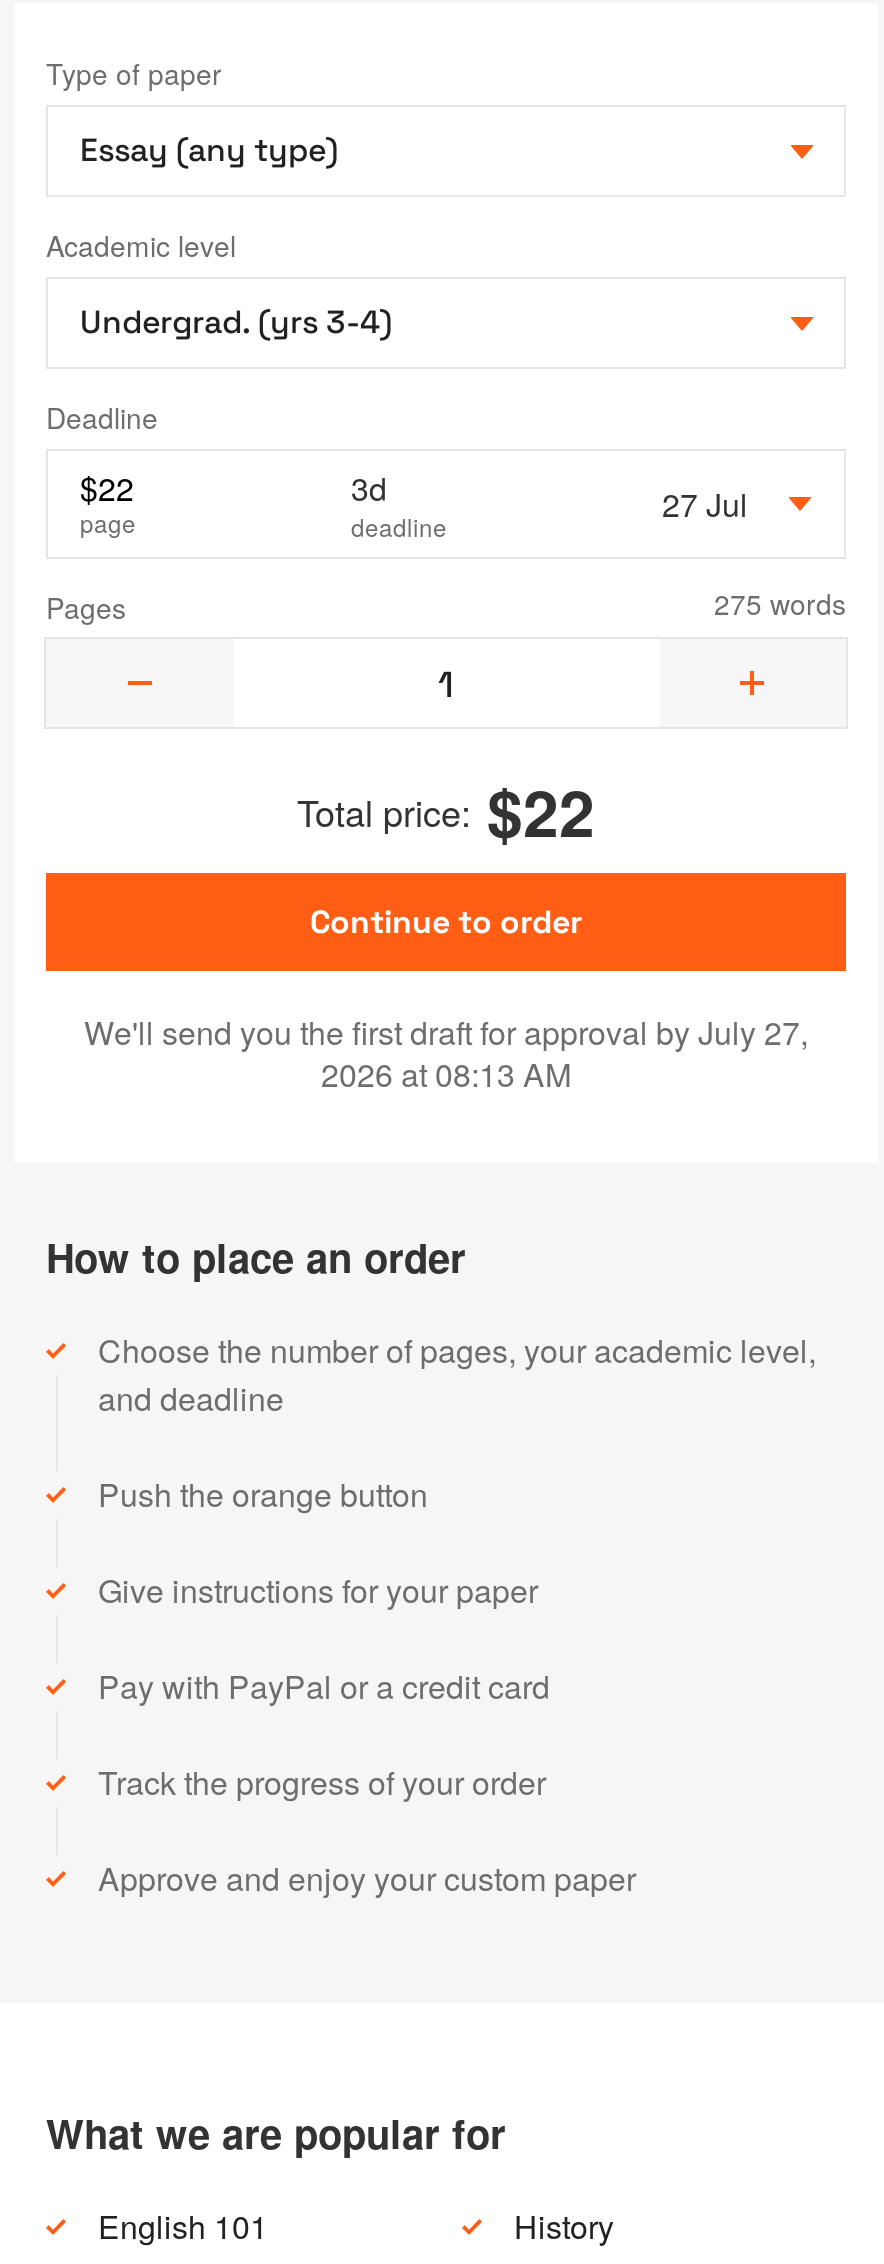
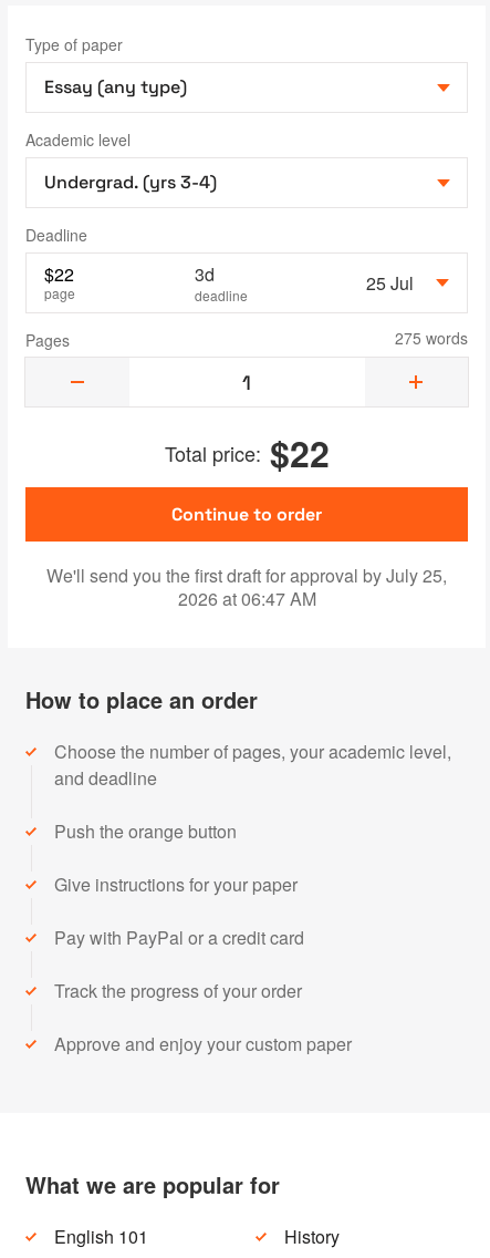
[662,480,748,526] 27 Jul -> [366,270,414,295] 25 Jul
[84,1009,808,1055] We'll send you the first draft for approval by July 27, -> [46,563,447,588] We'll send you the first draft for approval by July 25,
[321,1051,571,1097] 2026 at 08:13 AM -> [178,586,316,611] 2026 at 06:47 AM

